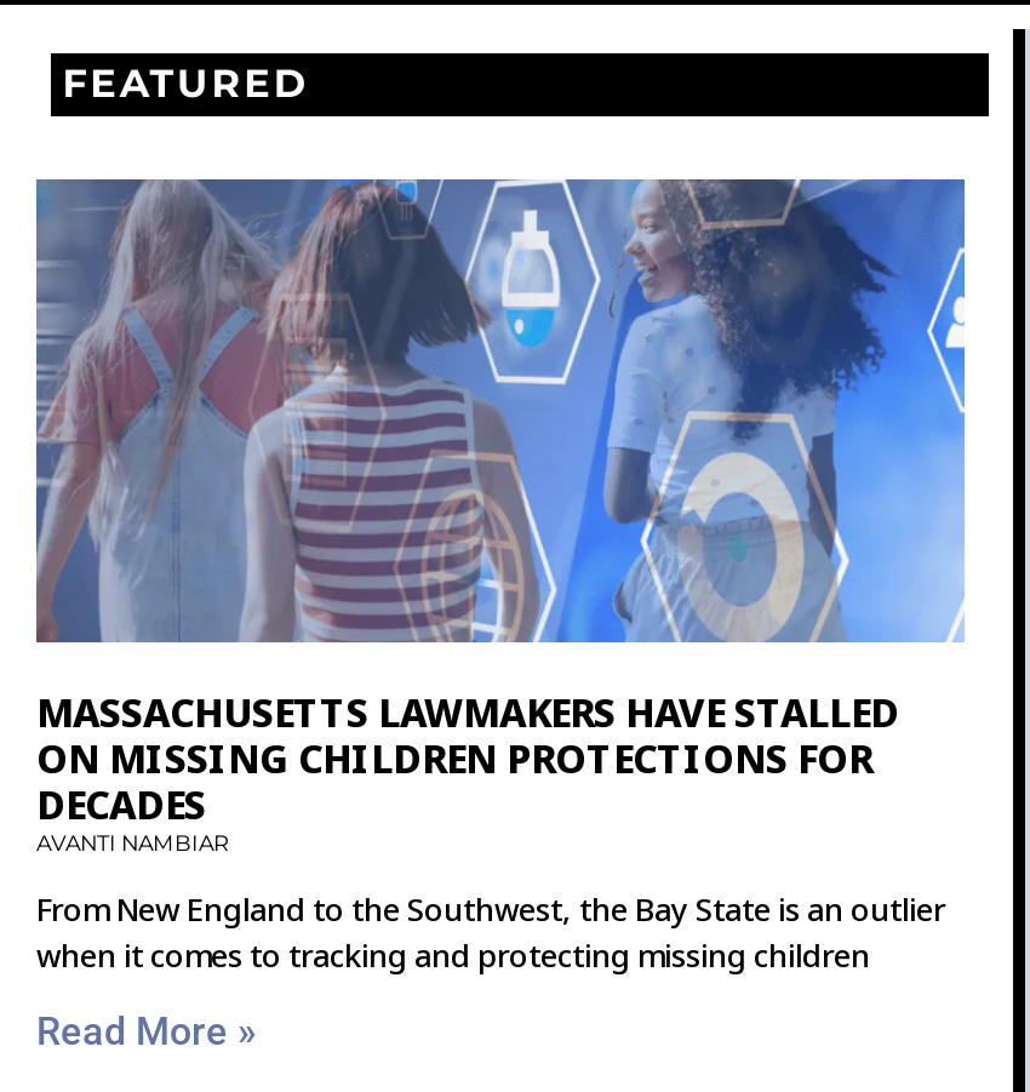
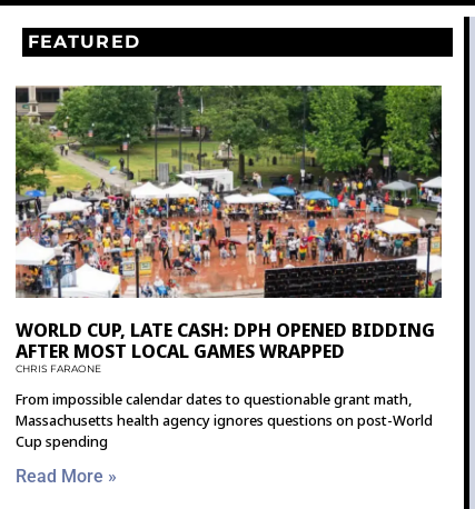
[34,177,967,856] [image] | MASSACHUSETTS LAWMAKERS HAVE STALLED | ON MISSING CHILDREN PROTECTIONS FOR | DECADES | AVANTI NAMBIAR -> [14,84,443,375] [image] | WORLD CUP, LATE CASH: DPH OPENED BIDDING | AFTER MOST LOCAL GAMES WRAPPED | CHRIS FARAONE
[36,887,945,977] From New England to the Southwest, the Bay State is an outlier | when it comes to tracking and protecting missing children -> [16,389,433,451] From impossible calendar dates to questionable grant math, | Massachusetts health agency ignores questions on post-World | Cup spending

